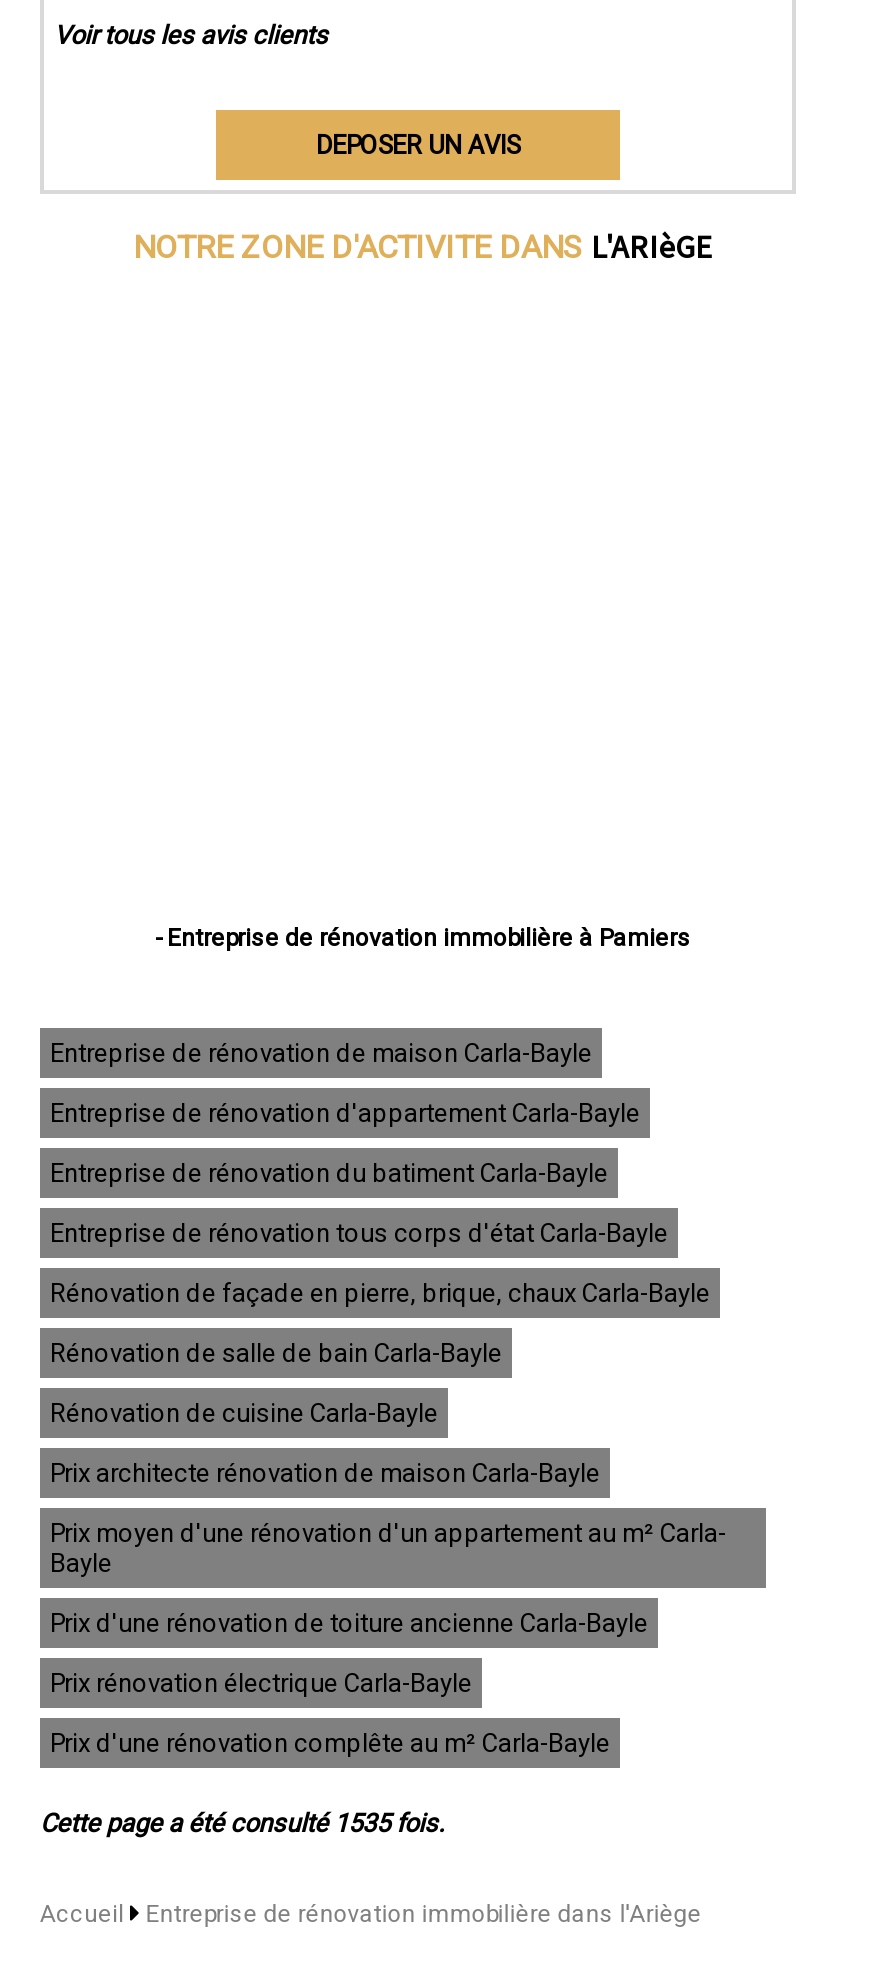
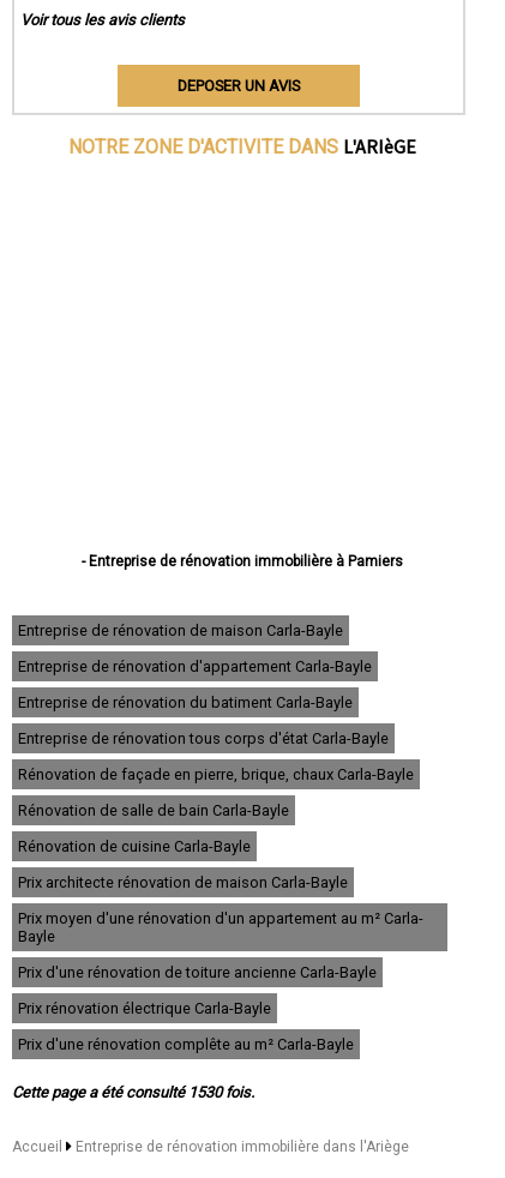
[40,1809,444,1839] Cette page a été consulté 1535 fois. -> [12,1084,254,1102] Cette page a été consulté 1530 fois.

